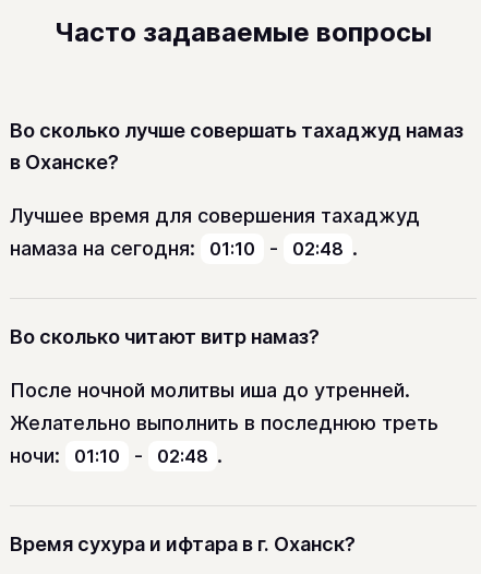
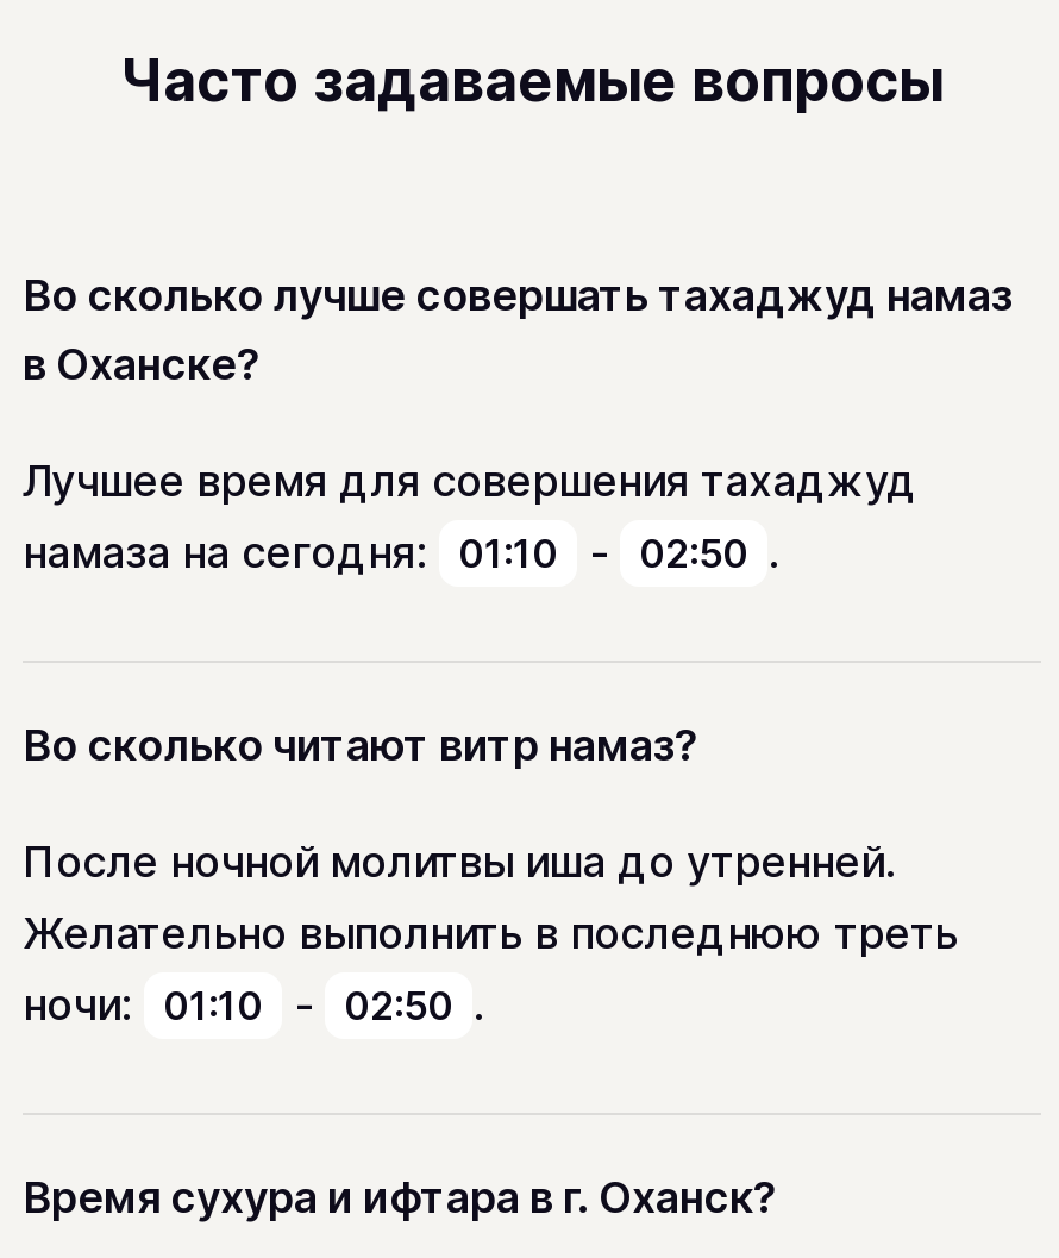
[10,237,358,260] намаза на сегодня: 01:10 - 02:48 . -> [23,527,779,577] намаза на сегодня: 01:10 - 02:50 .
[10,444,223,467] ночи: 01:10 - 02:48 . -> [23,980,484,1029] ночи: 01:10 - 02:50 .

